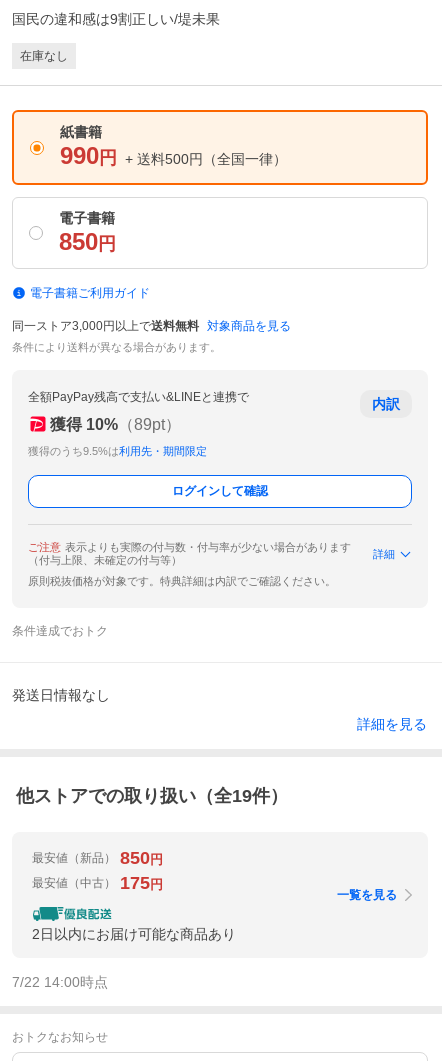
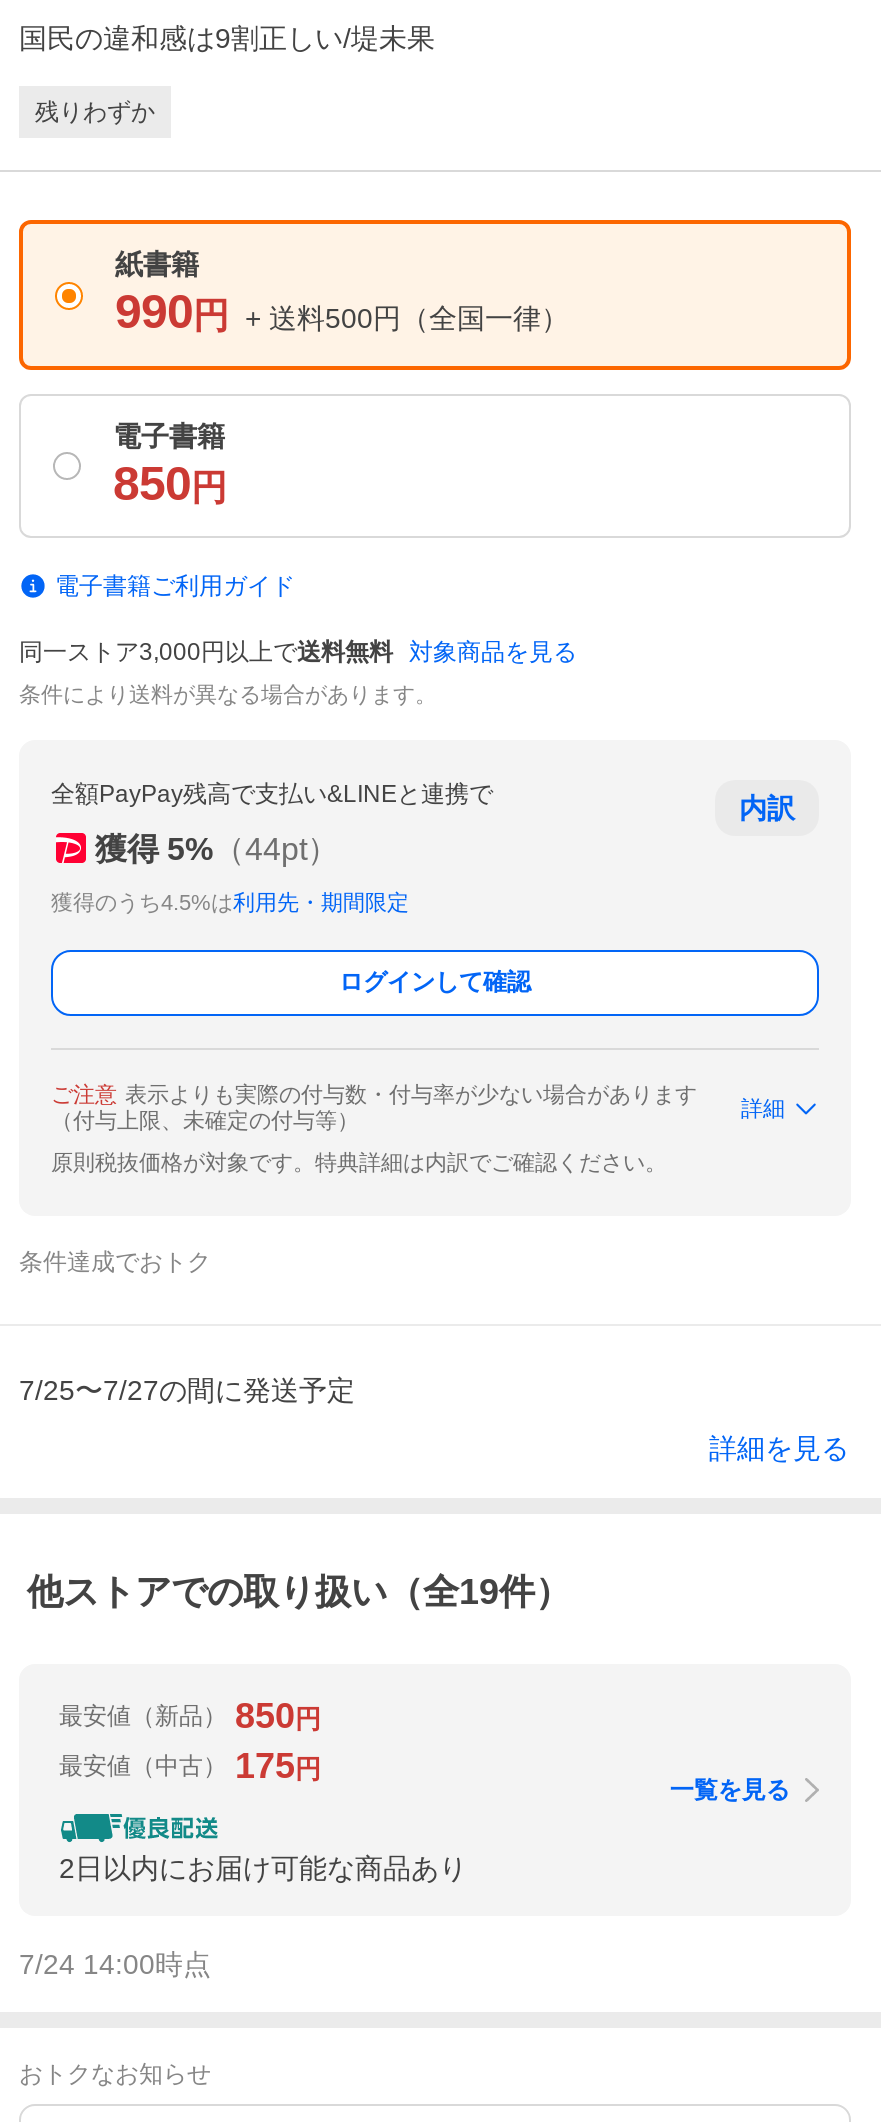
[20,49,68,63] 在庫なし -> [35,98,155,126] 残りわずか
[50,415,181,432] 獲得 10%（89pt） -> [95,831,339,865] 獲得 5%（44pt）
[28,445,207,457] 獲得のうち9.5%は利用先・期間限定 -> [51,890,409,914] 獲得のうち4.5%は利用先・期間限定
[12,687,110,703] 発送日情報なし -> [19,1374,355,1406] 7/25〜7/27の間に発送予定
[12,974,108,990] 7/22 14:00時点 -> [19,1949,211,1981] 7/24 14:00時点

